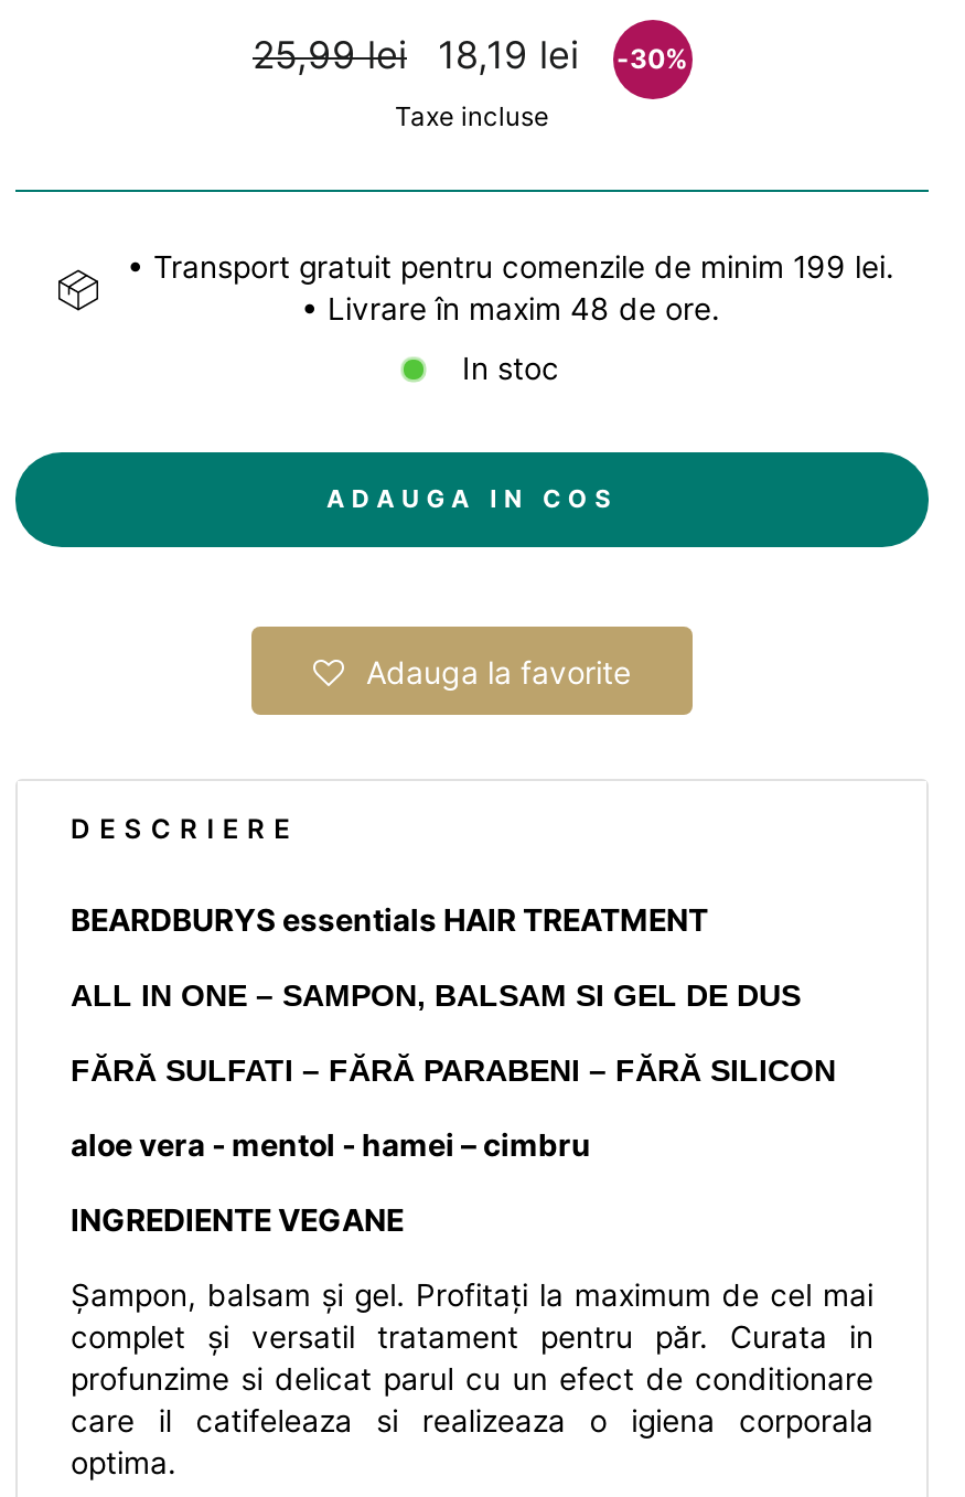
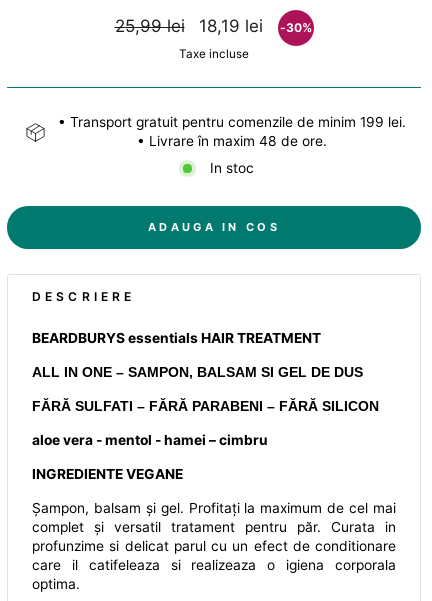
[366,653,631,691] Adauga la favorite -> none

